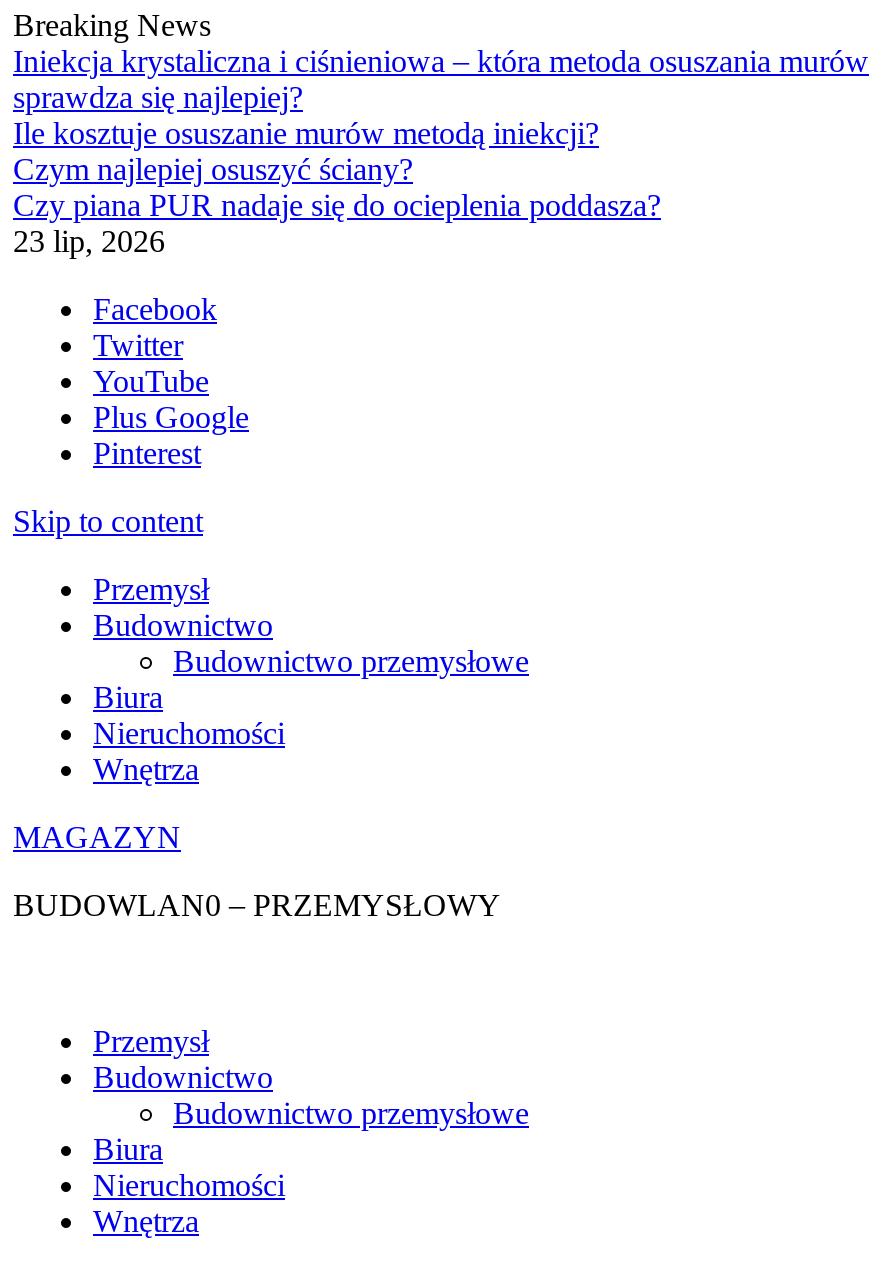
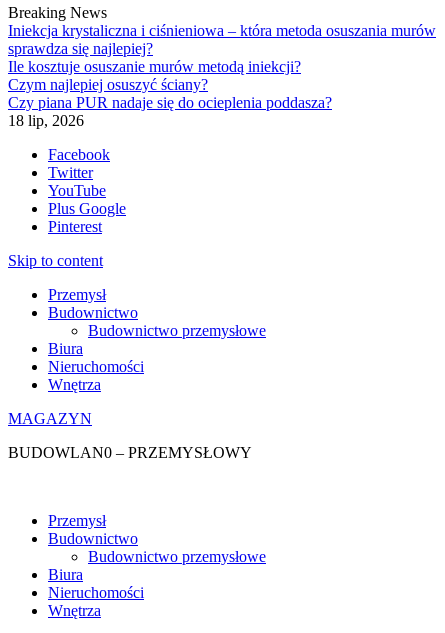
[13,224,165,258] 23 lip, 2026 -> [8,112,84,129] 18 lip, 2026

